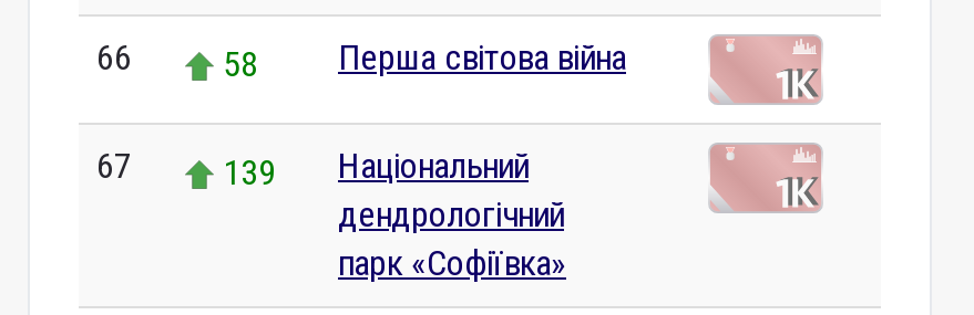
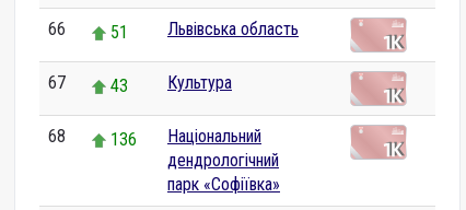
[214,36,626,85] 58 | Перша світова війна -> [106,19,299,43] 51 | Львівська область
[214,151,276,193] 139 -> [48,72,232,150] 43 | Культура | 68 | 136

